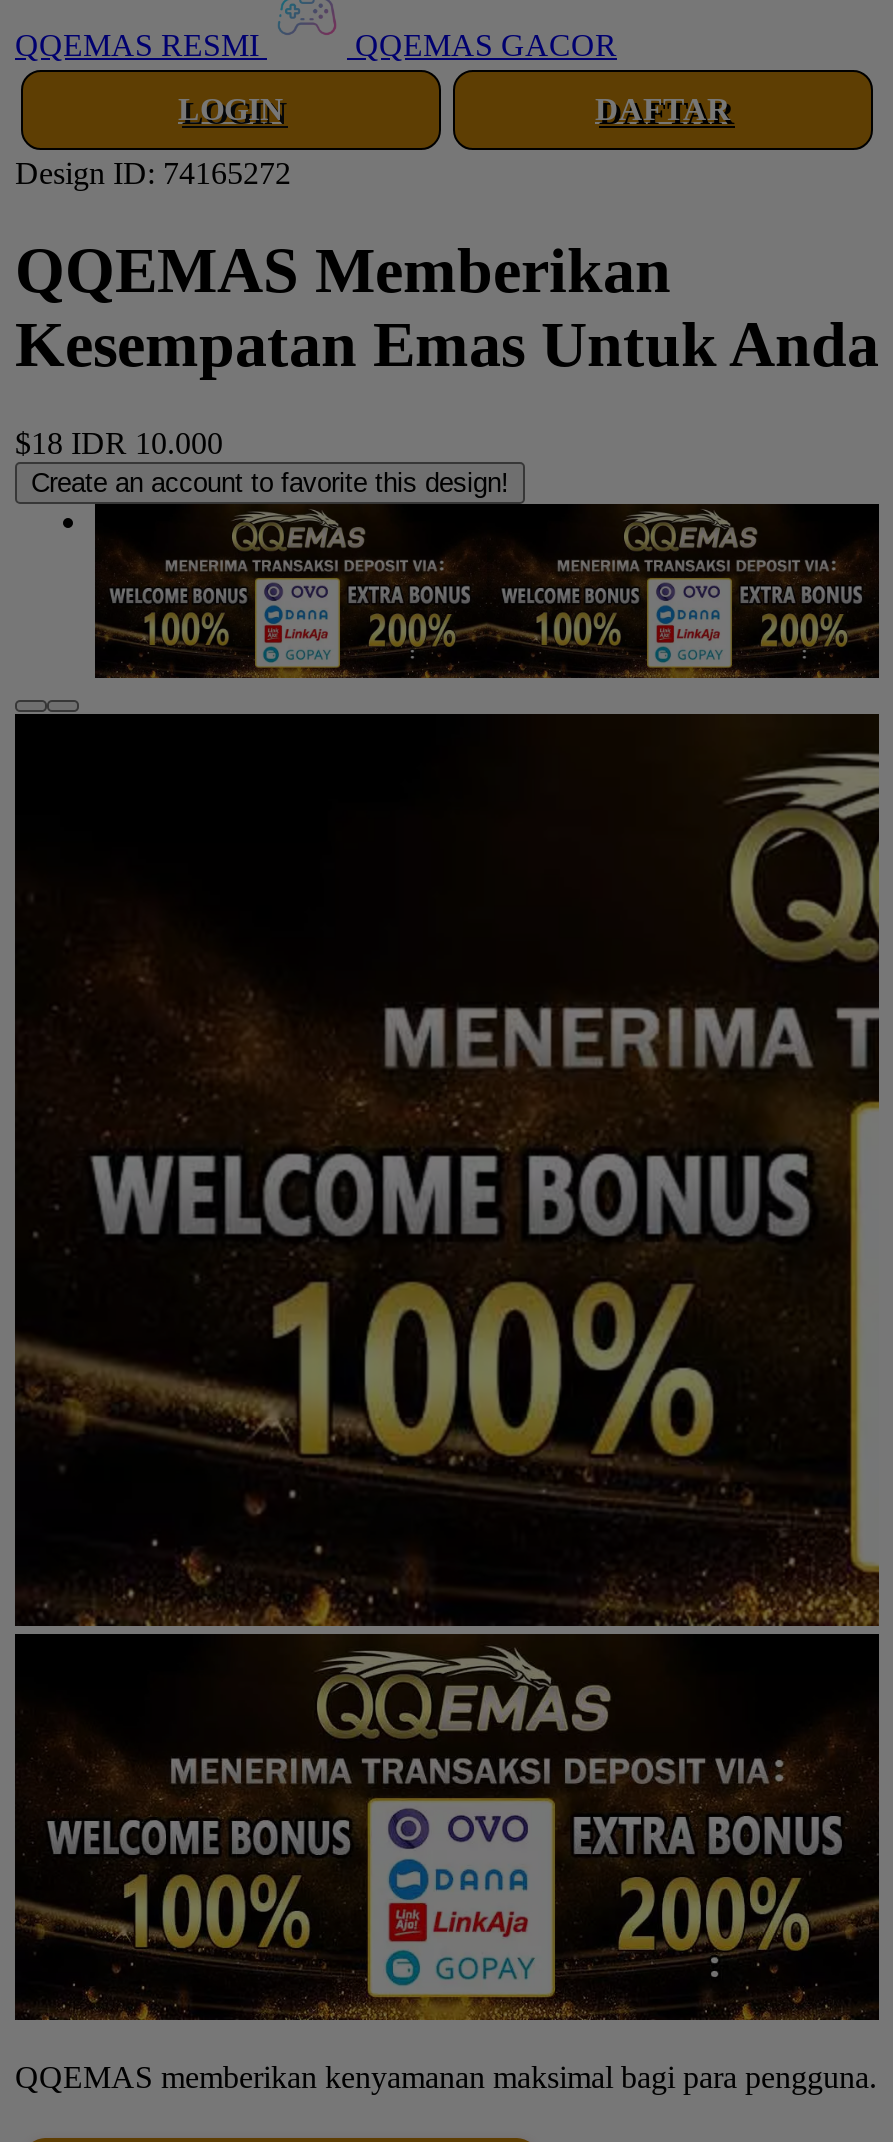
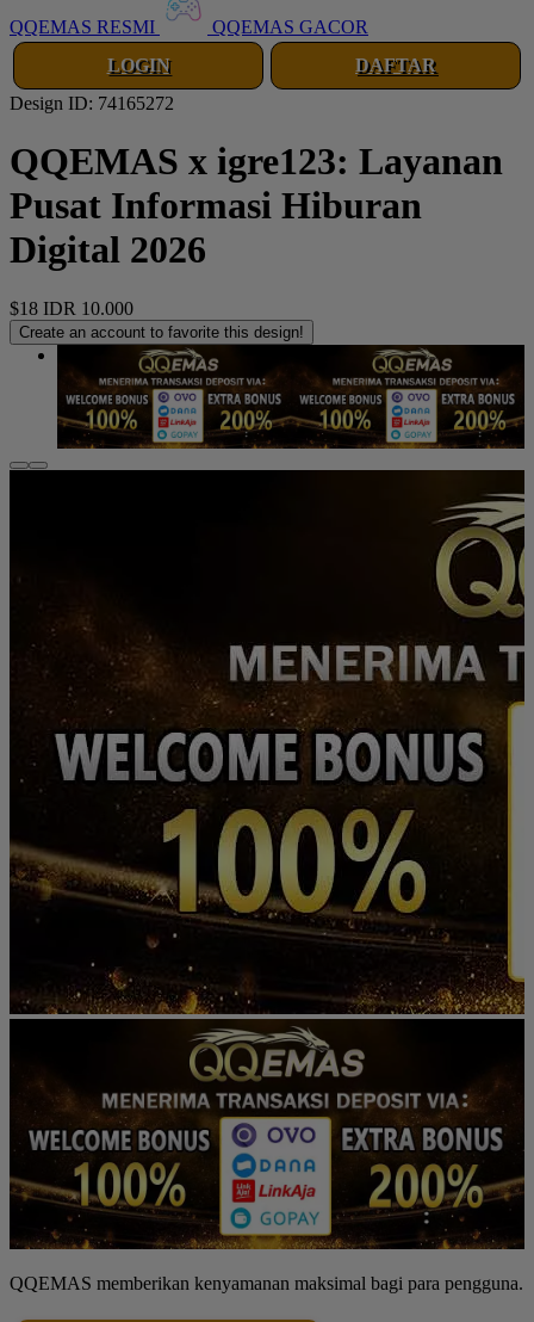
[15,235,879,381] QQEMAS Memberikan | Kesempatan Emas Untuk Anda -> [10,140,503,271] QQEMAS x igre123: Layanan | Pusat Informasi Hiburan | Digital 2026

